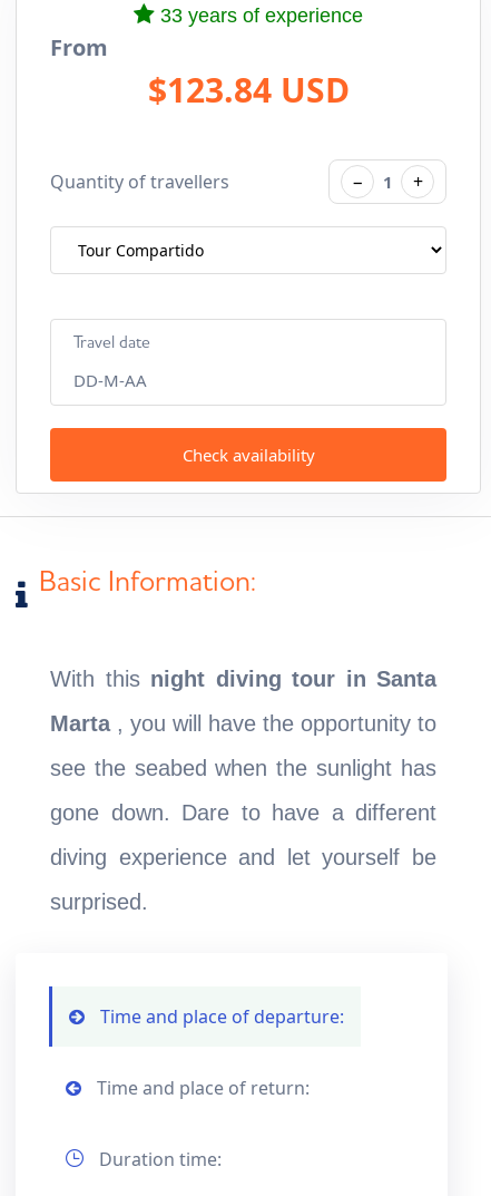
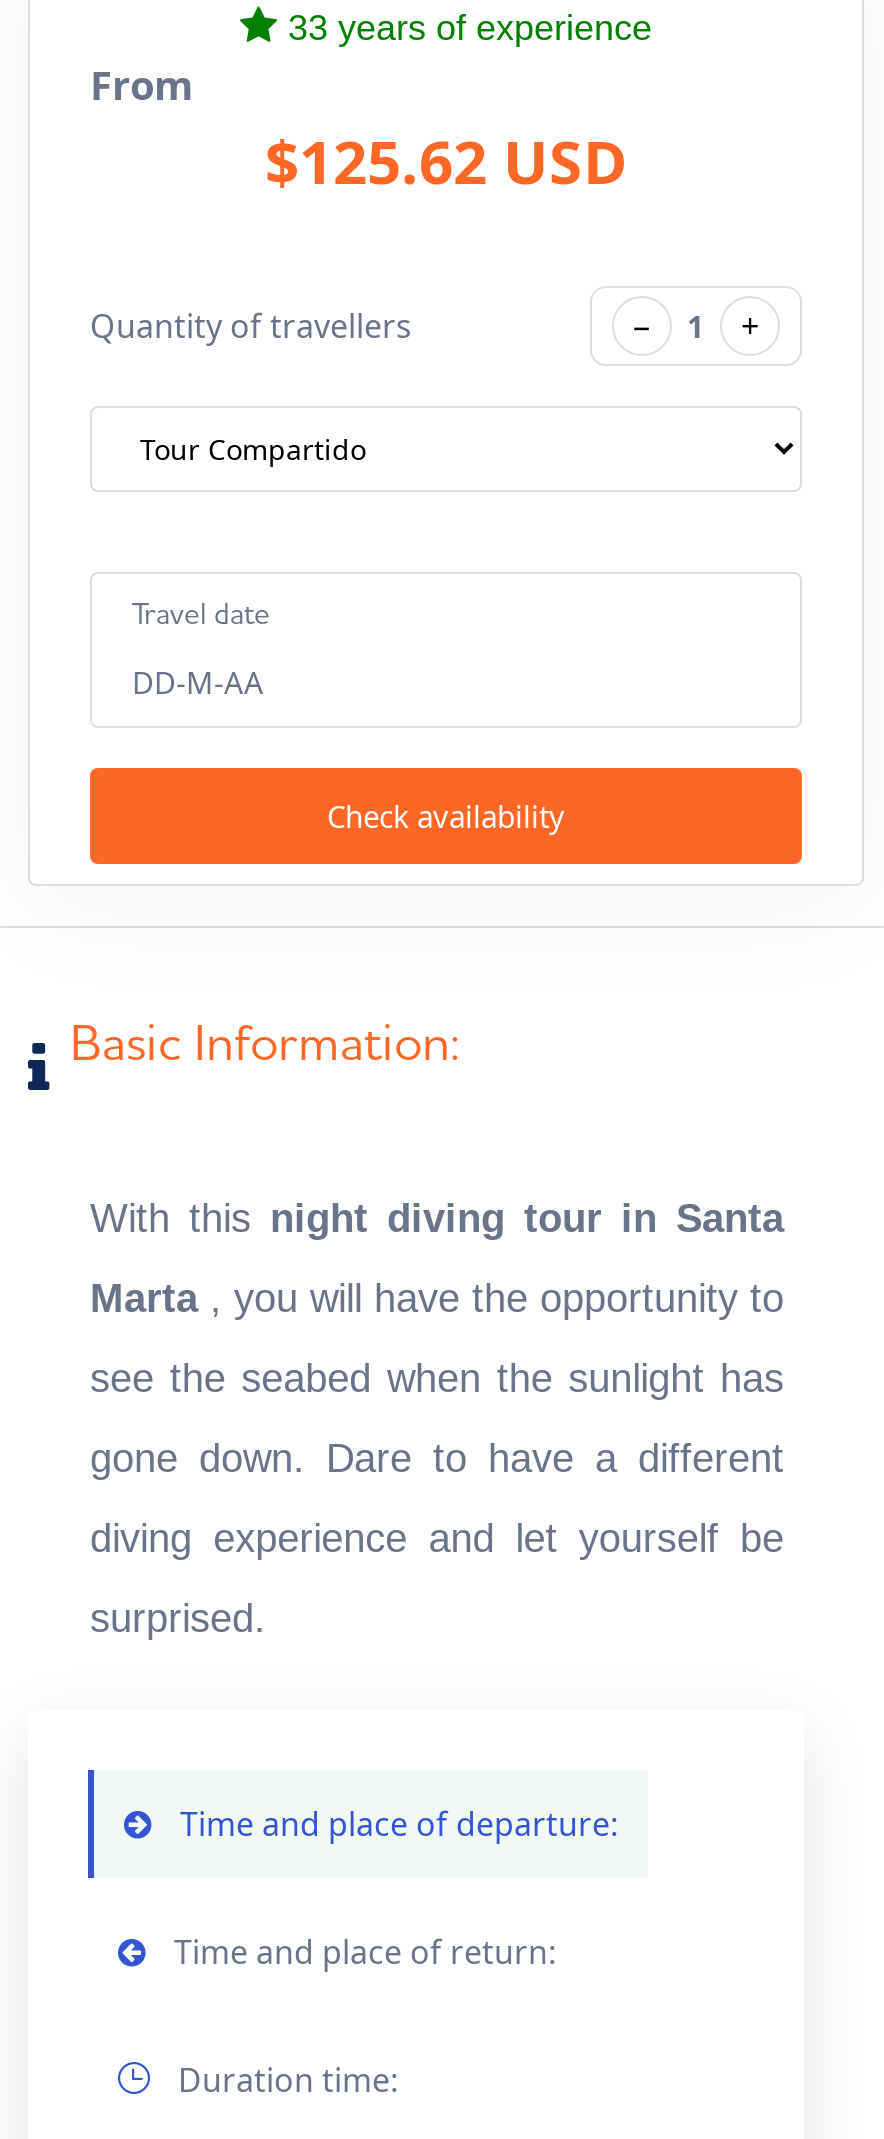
[148,67,349,113] $123.84 USD -> [265,120,627,202] $125.62 USD

